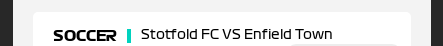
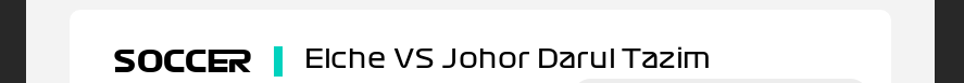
[141,29,333,41] Stotfold FC VS Enfield Town -> [304,46,711,72] Elche VS Johor Darul Tazim

